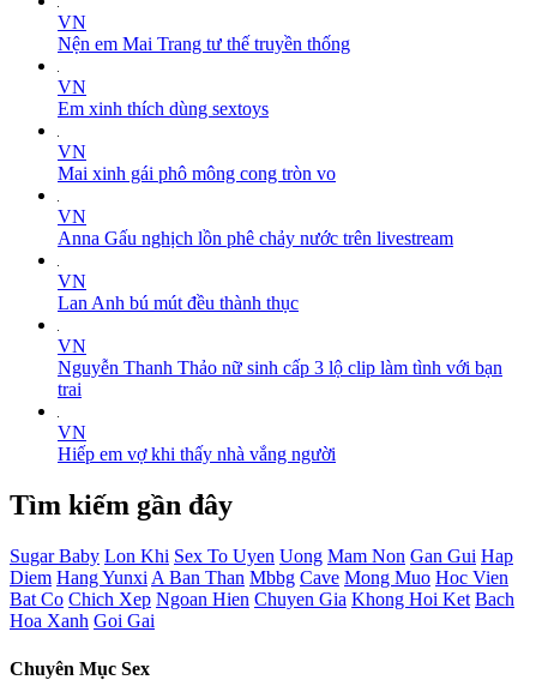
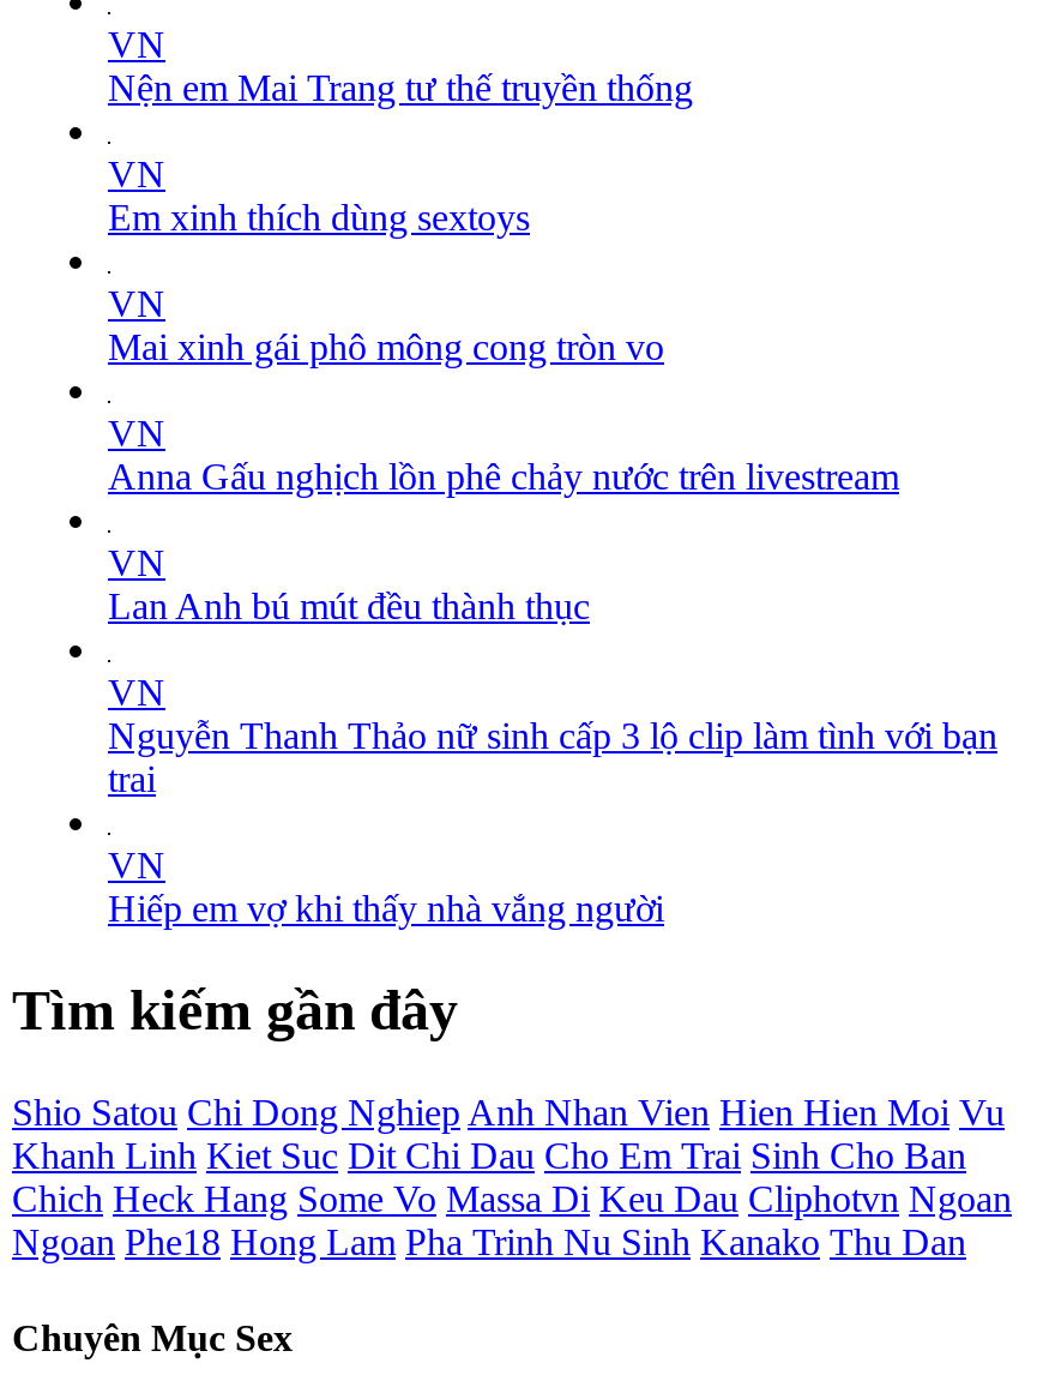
[10,546,514,631] Sugar Baby Lon Khi Sex To Uyen Uong Mam Non Gan Gui Hap | Diem Hang Yunxi A Ban Than Mbbg Cave Mong Muo Hoc Vien | Bat Co Chich Xep Ngoan Hien Chuyen Gia Khong Hoi Ket Bach | Hoa Xanh Goi Gai -> [12,1092,1012,1263] Shio Satou Chi Dong Nghiep Anh Nhan Vien Hien Hien Moi Vu | Khanh Linh Kiet Suc Dit Chi Dau Cho Em Trai Sinh Cho Ban | Chich Heck Hang Some Vo Massa Di Keu Dau Cliphotvn Ngoan | Ngoan Phe18 Hong Lam Pha Trinh Nu Sinh Kanako Thu Dan

